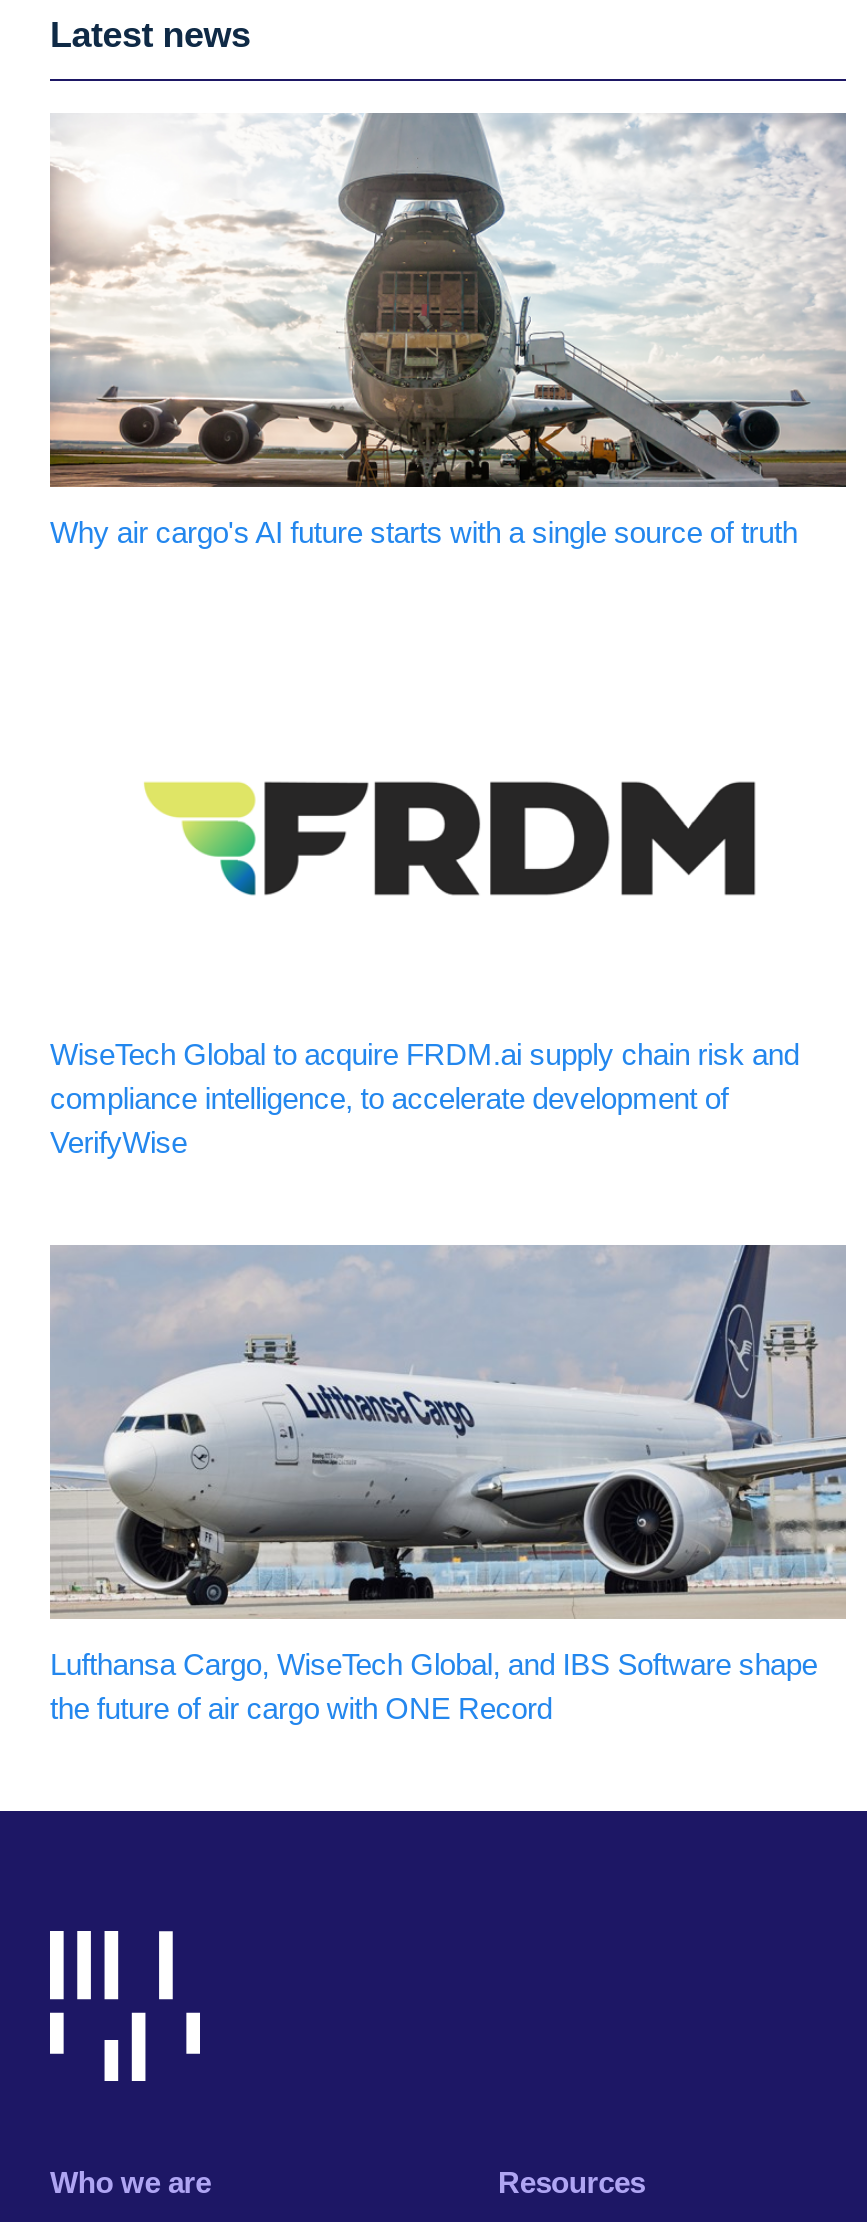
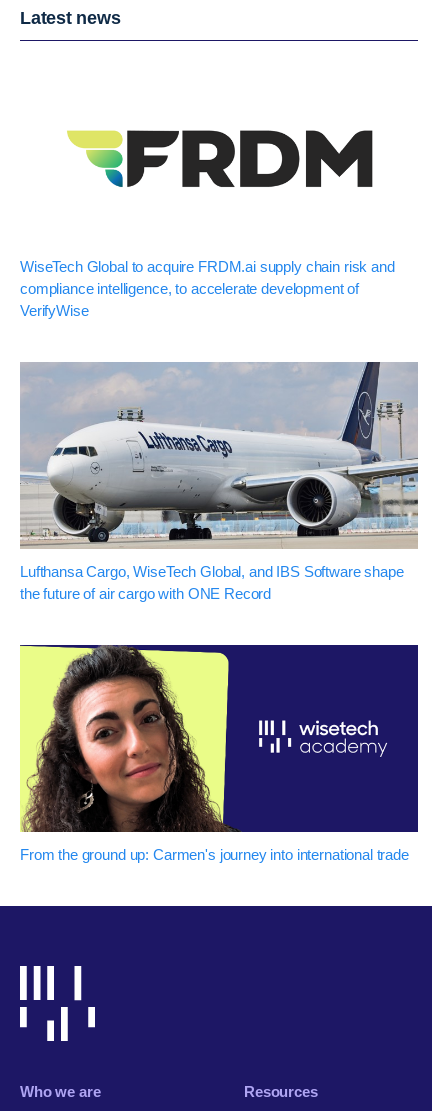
[48,111,848,550] [image] | Why air cargo's AI future starts with a single source of truth -> none
moved [188,817,258,889] -> [89,148,124,184]: [image]
moved [46,1038,850,1726] -> [18,258,420,602]: [image] | WiseTech Global to acquire FRDM.ai supply chain risk and | compliance intelligence, to accelerate development of | VerifyWise | Lufthansa Cargo, WiseTech Global, and IBS Software shape | the future of air cargo with ONE Record
none -> [19,645,419,863] [image] | From the ground up: Carmen's journey into international trade

